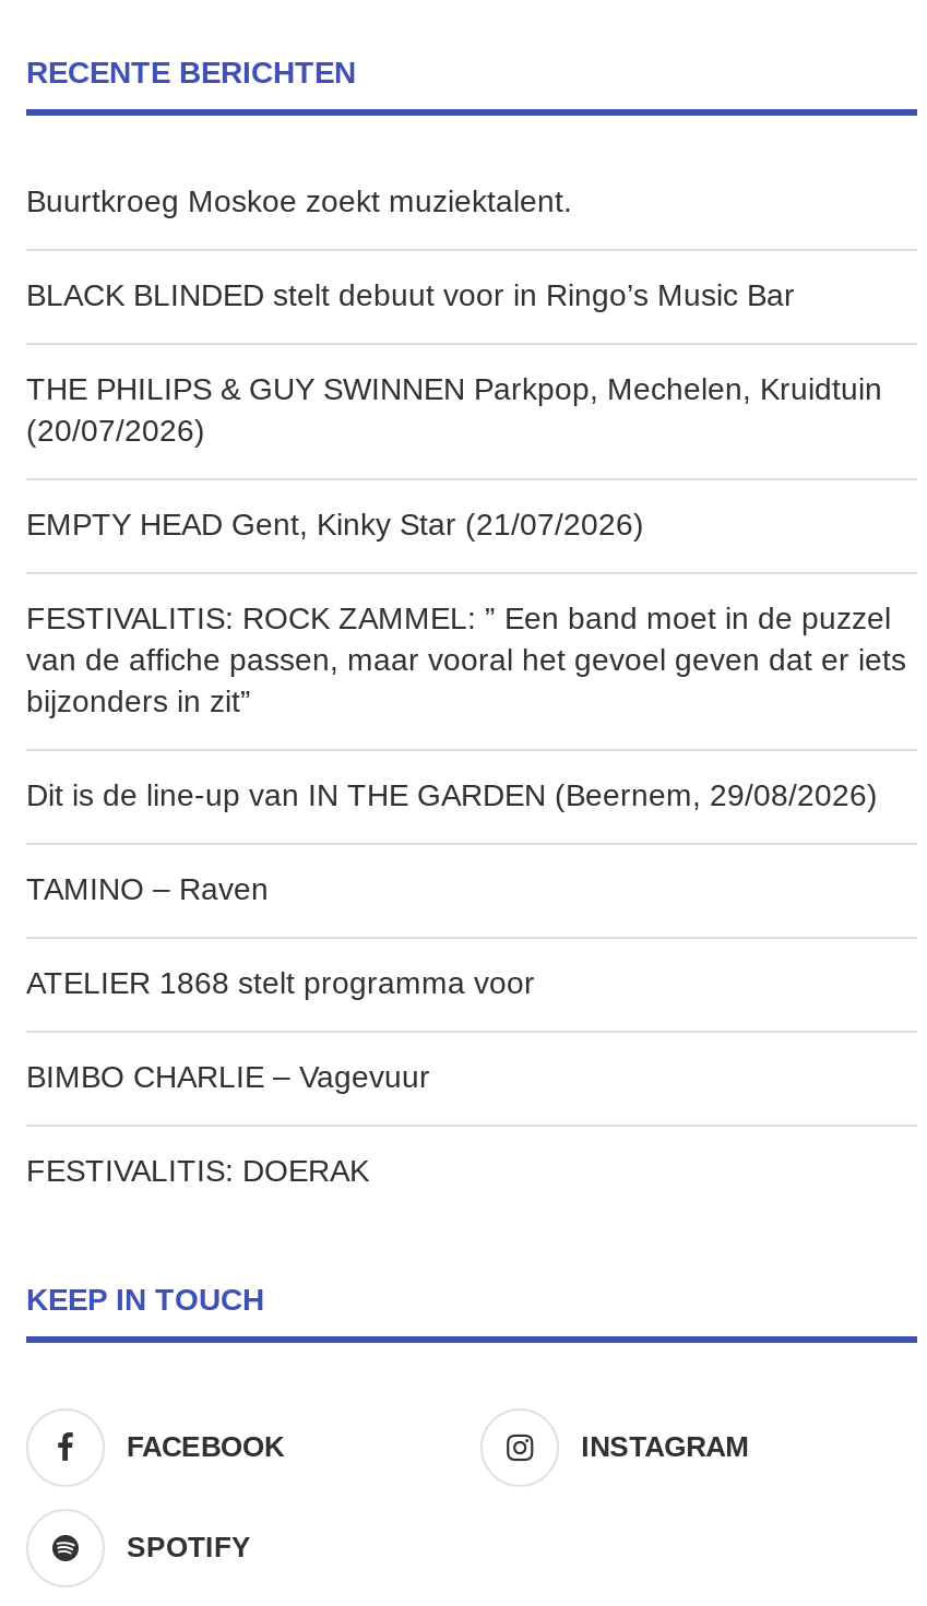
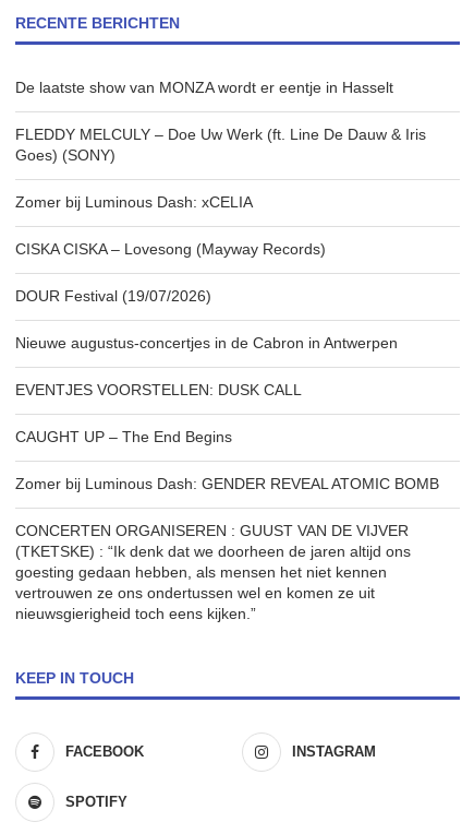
[26,184,572,219] Buurtkroeg Moskoe zoekt muziektalent. -> [15,79,393,96] De laatste show van MONZA wordt er eentje in Hasselt
[26,278,795,313] BLACK BLINDED stelt debuut voor in Ringo’s Music Bar -> [15,126,426,164] FLEDDY MELCULY – Doe Uw Werk (ft. Line De Dauw & Iris | Goes) (SONY)
[26,372,882,449] THE PHILIPS & GUY SWINNEN Parkpop, Mechelen, Kruidtuin | (20/07/2026) -> [15,194,253,211] Zomer bij Luminous Dash: xCELIA
[26,507,644,542] EMPTY HEAD Gent, Kinky Star (21/07/2026) -> [15,241,326,258] CISKA CISKA – Lovesong (Mayway Records)
[26,601,906,719] FESTIVALITIS: ROCK ZAMMEL: ” Een band moet in de puzzel | van de affiche passen, maar vooral het gevoel geven dat er iets | bijzonders in zit” -> [15,288,211,305] DOUR Festival (19/07/2026)
[26,778,878,813] Dit is de line-up van IN THE GARDEN (Beernem, 29/08/2026) -> [15,334,398,352] Nieuwe augustus-concertjes in de Cabron in Antwerpen
[26,872,269,907] TAMINO – Raven -> [15,381,302,399] EVENTJES VOORSTELLEN: DUSK CALL
[26,966,535,1001] ATELIER 1868 stelt programma voor -> [15,428,232,446] CAUGHT UP – The End Begins
[26,1060,430,1095] BIMBO CHARLIE – Vagevuur -> [15,475,439,493] Zomer bij Luminous Dash: GENDER REVEAL ATOMIC BOMB
[26,1154,369,1189] FESTIVALITIS: DOERAK -> [15,522,411,623] CONCERTEN ORGANISEREN : GUUST VAN DE VIJVER | (TKETSKE) : “Ik denk dat we doorheen de jaren altijd ons | goesting gedaan hebben, als mensen het niet kennen | vertrouwen ze ons ondertussen wel en komen ze uit | nieuwsgierigheid toch eens kijken.”

